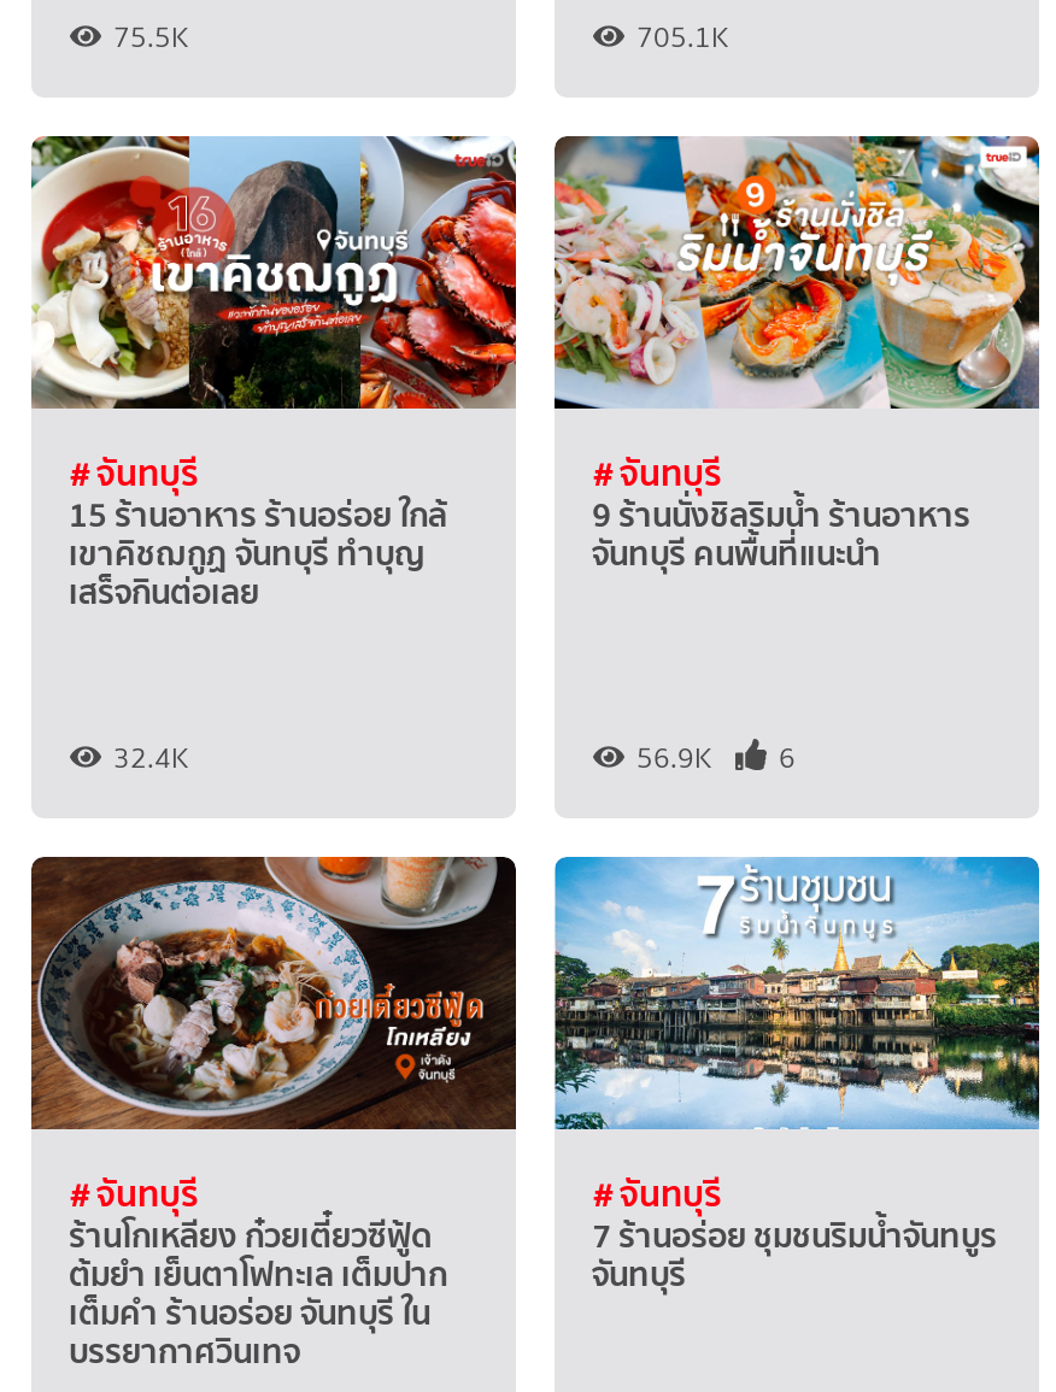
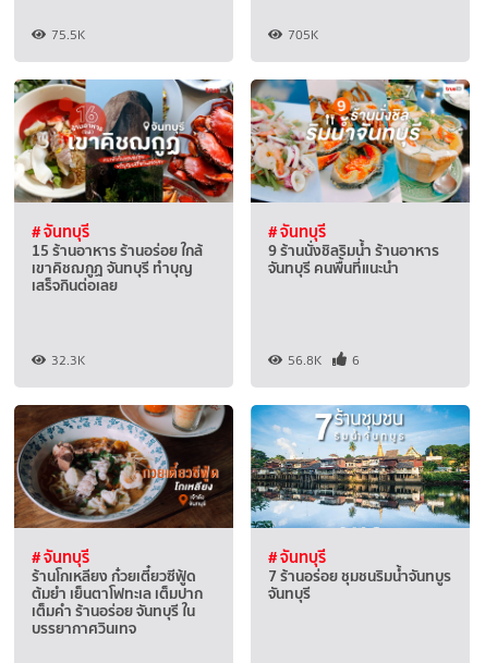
[636,15,728,59] 705.1K -> [288,25,318,44] 705K
[113,736,188,780] 32.4K -> [51,350,85,370] 32.3K
[636,736,796,780] 56.9K 6 -> [288,350,360,370] 56.8K 6

